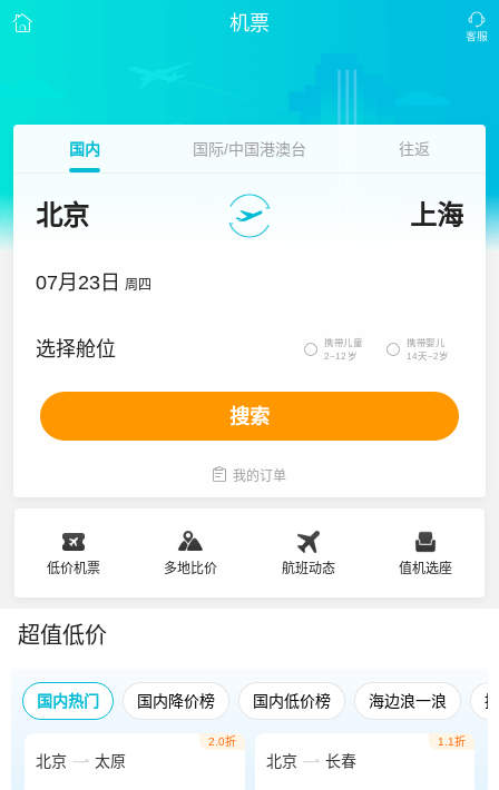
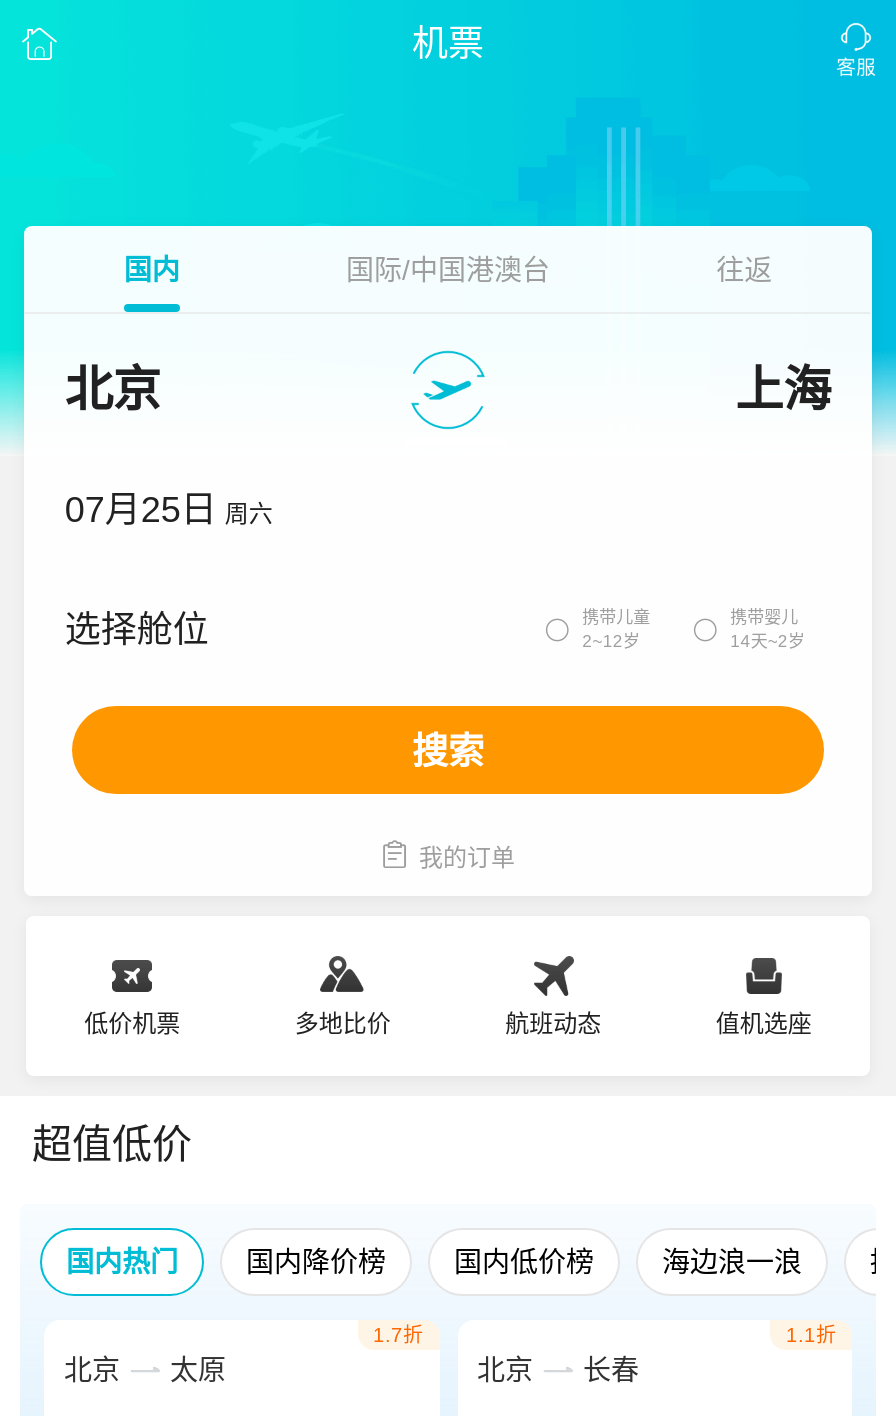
[36,271,152,294] 07月23日 周四 -> [65,490,273,530] 07月25日 周六
[208,735,236,748] 2.0折 -> [373,1324,423,1346] 1.7折

